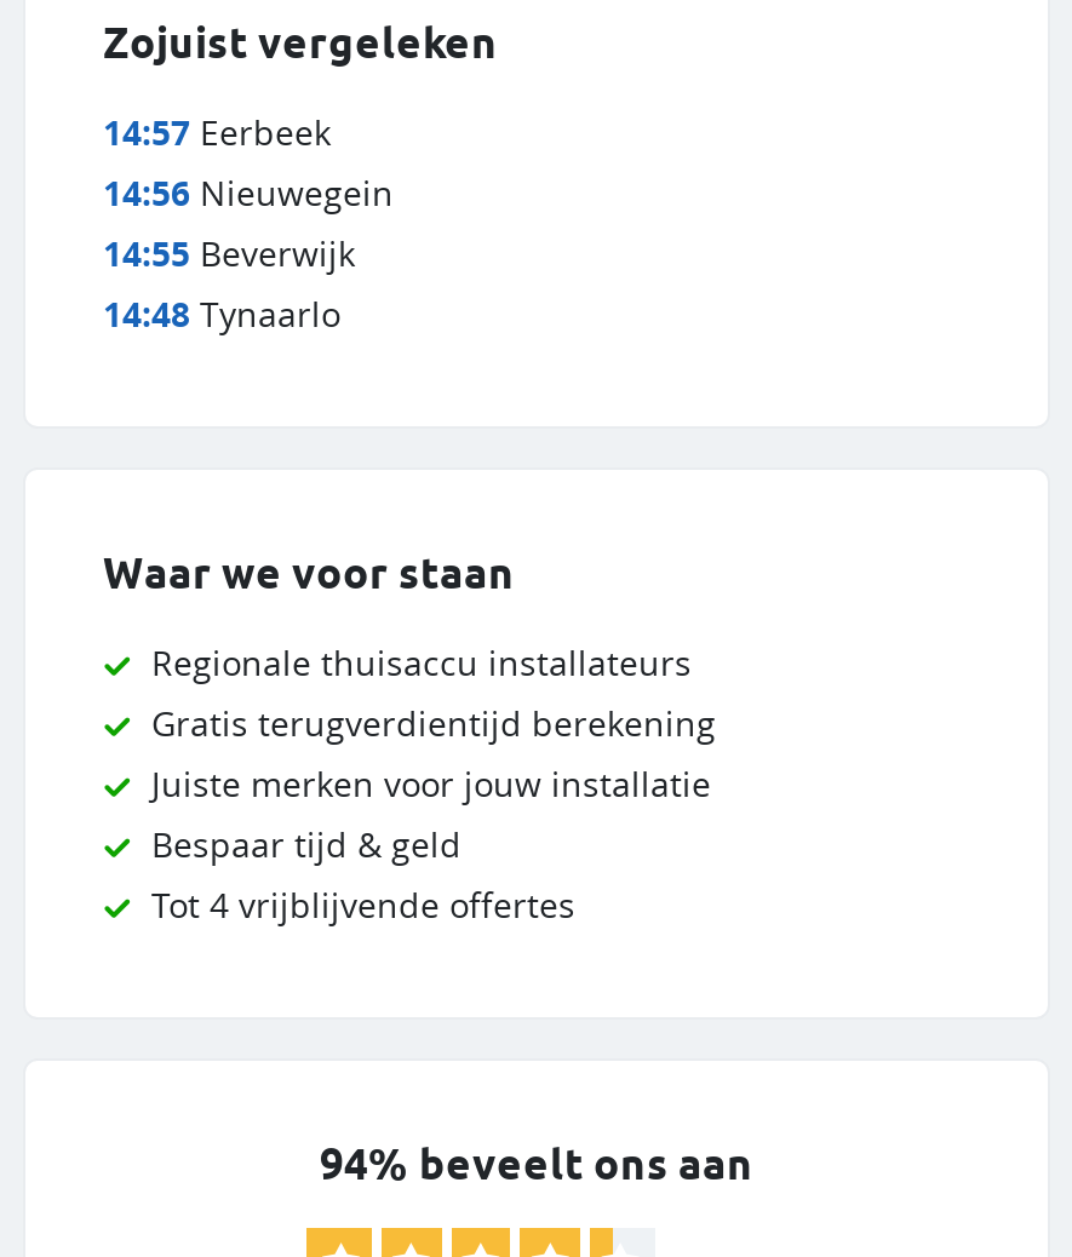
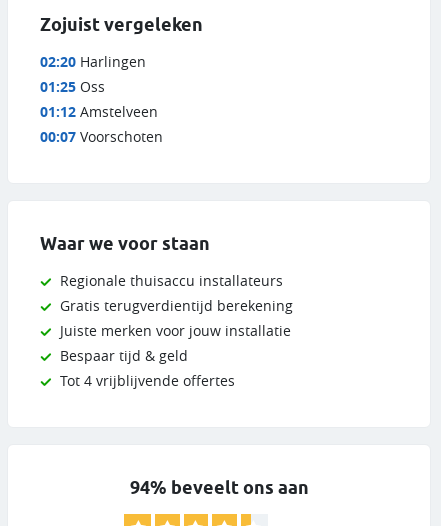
[103,109,394,336] 14:57 Eerbeek | 14:56 Nieuwegein | 14:55 Beverwijk | 14:48 Tynaarlo -> [40,52,163,146] 02:20 Harlingen | 01:25 Oss | 01:12 Amstelveen | 00:07 Voorschoten

